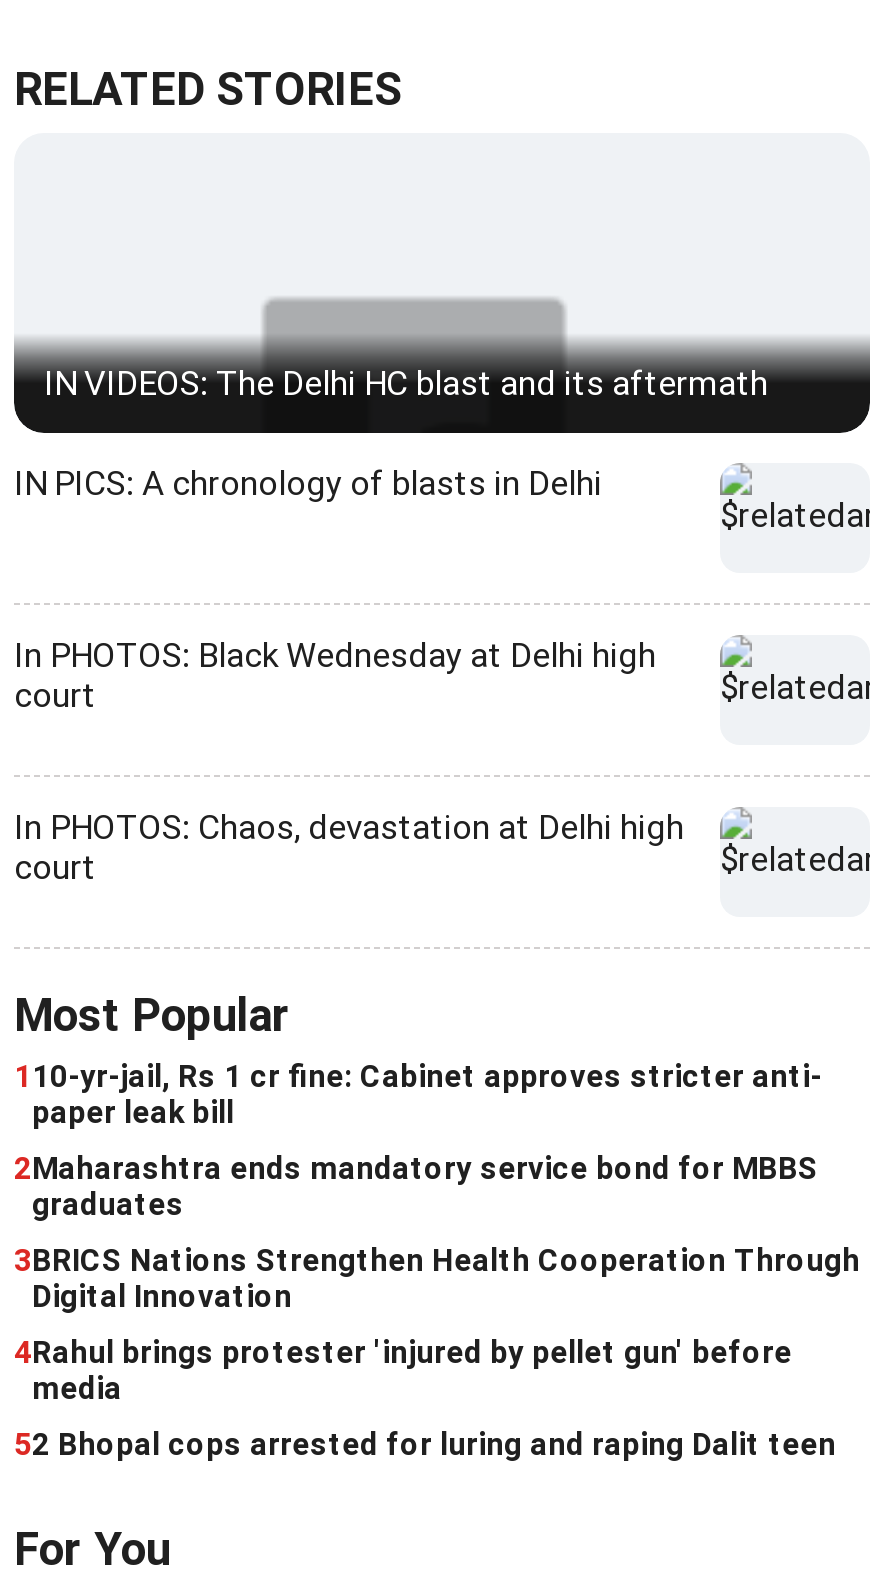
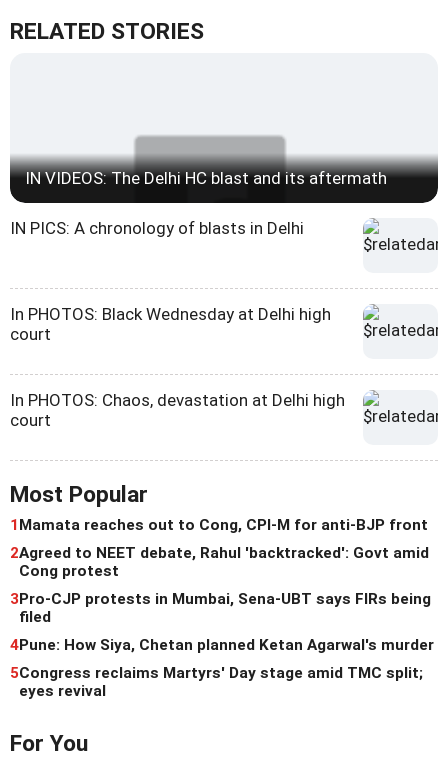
[14,1060,822,1132] 1 10-yr-jail, Rs 1 cr fine: Cabinet approves stricter anti- | paper leak bill -> [10,516,428,534] 1 Mamata reaches out to Cong, CPI-M for anti-BJP front
[14,1152,818,1224] 2Maharashtra ends mandatory service bond for MBBS | graduates -> [10,544,429,580] 2Agreed to NEET debate, Rahul 'backtracked': Govt amid | Cong protest
[14,1244,860,1316] 3BRICS Nations Strengthen Health Cooperation Through | Digital Innovation -> [10,590,431,626] 3Pro-CJP protests in Mumbai, Sena-UBT says FIRs being | filed
[14,1336,792,1408] 4Rahul brings protester 'injured by pellet gun' before | media -> [10,636,434,654] 4Pune: How Siya, Chetan planned Ketan Agarwal's murder
[14,1428,836,1464] 52 Bhopal cops arrested for luring and raping Dalit teen -> [10,664,423,700] 5Congress reclaims Martyrs' Day stage amid TMC split; | eyes revival

